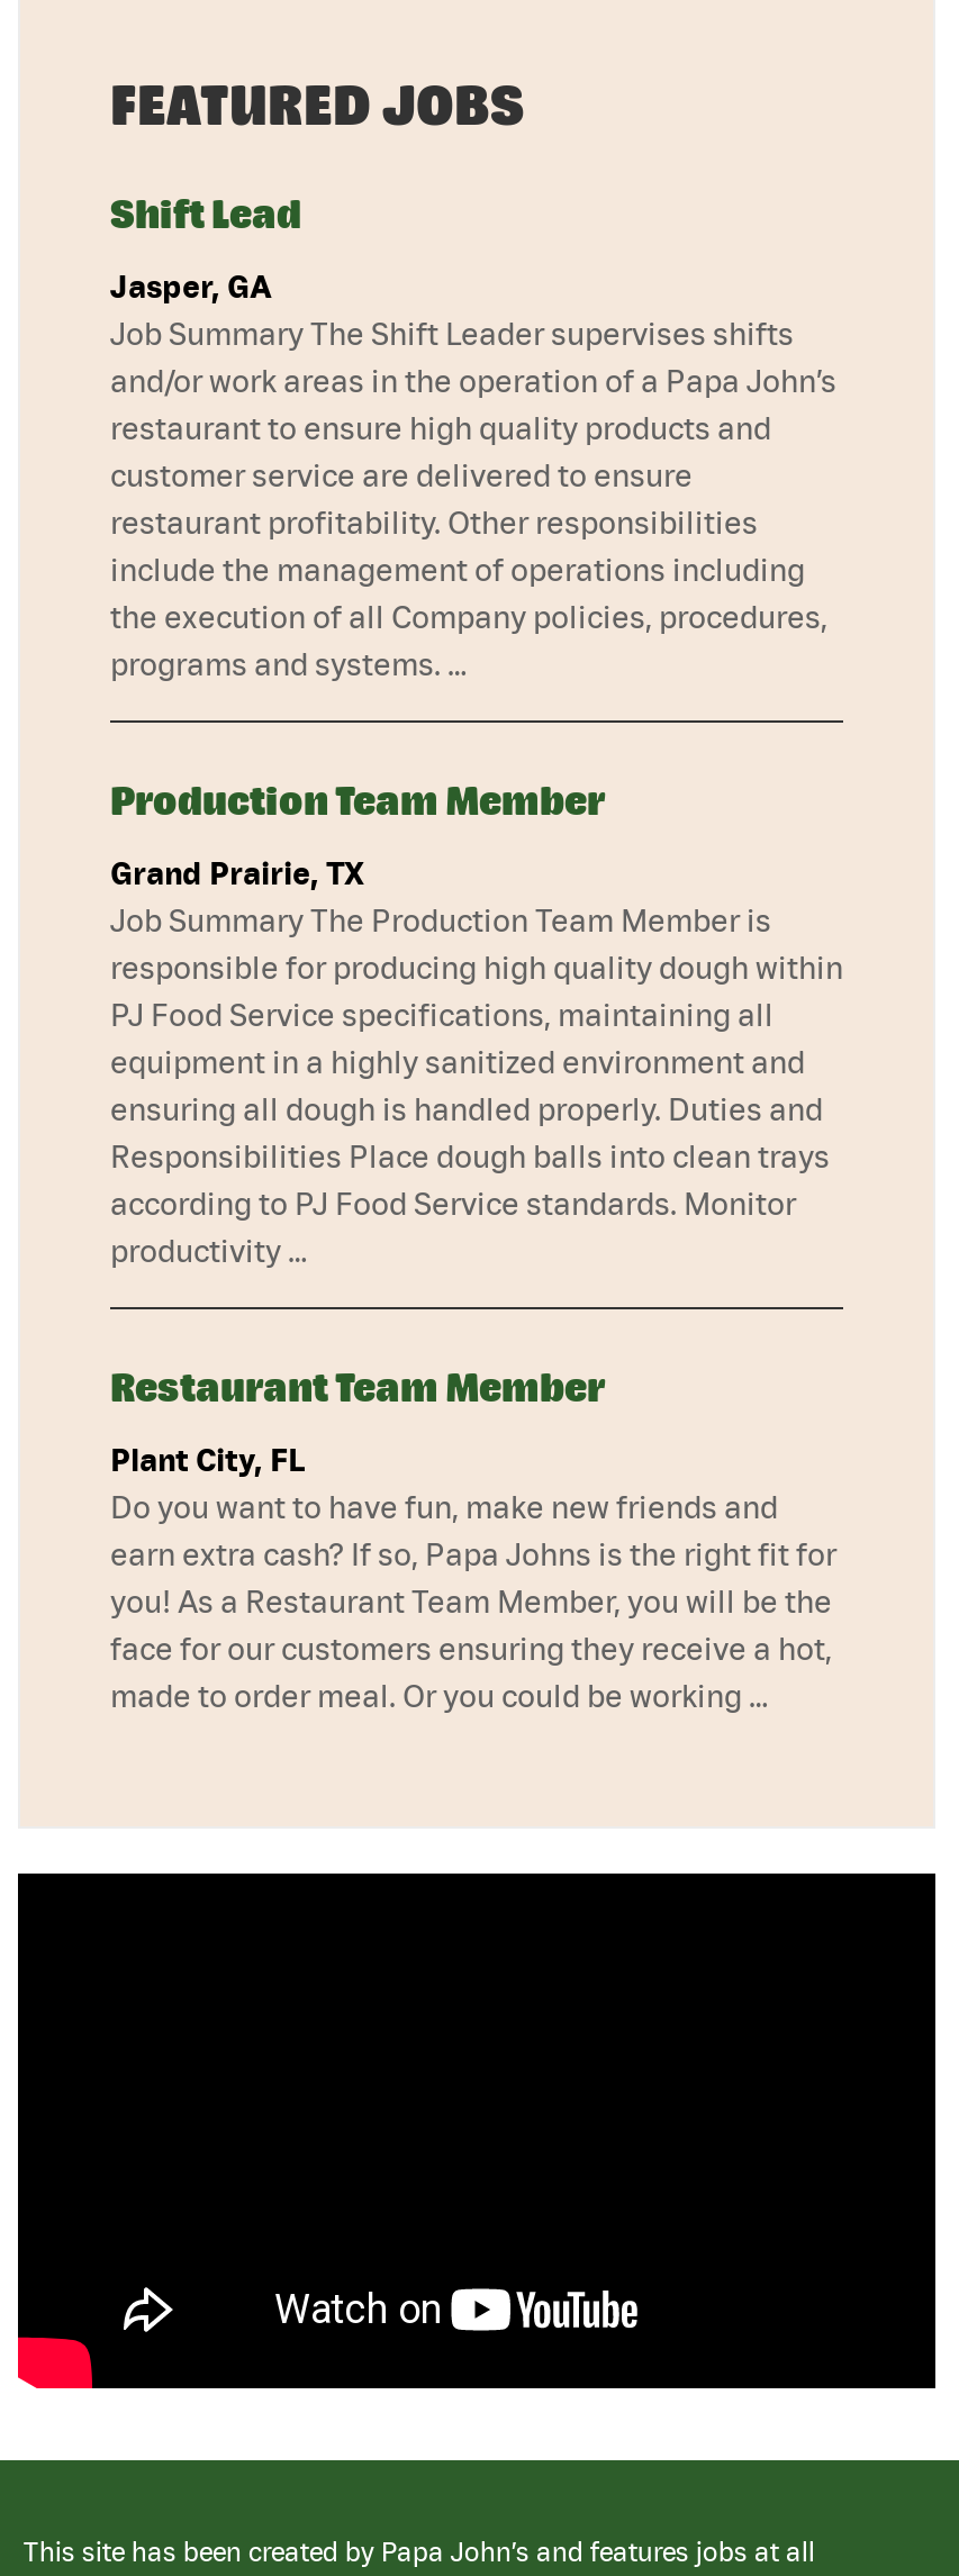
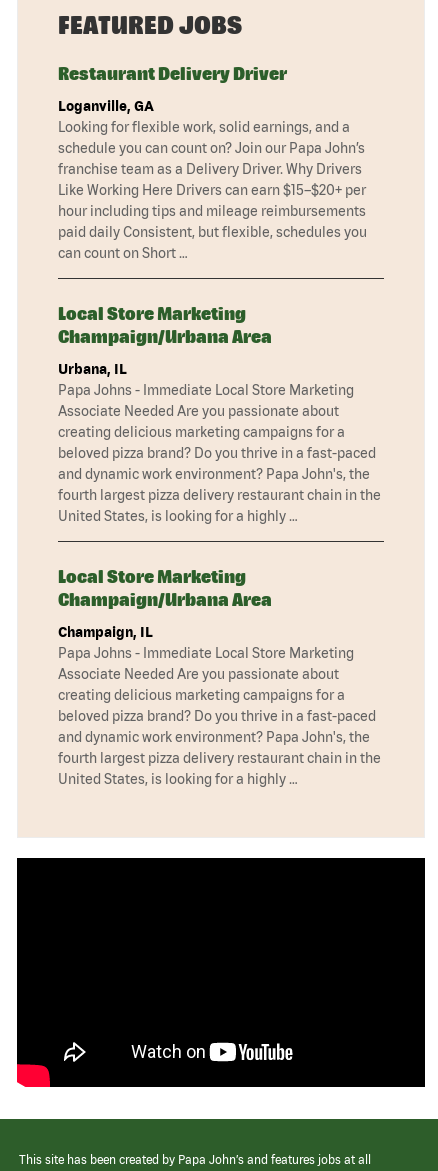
[110,189,301,236] Shift Lead -> [58,63,287,84] Restaurant Delivery Driver
[110,268,836,682] Jasper, GA | Job Summary The Shift Leader supervises shifts | and/or work areas in the operation of a Papa John’s | restaurant to ensure high quality products and | customer service are delivered to ensure | restaurant profitability. Other responsibilities | include the management of operations including | the execution of all Company policies, procedures, | programs and systems. … -> [58,98,367,261] Loganville, GA | Looking for flexible work, solid earnings, and a | schedule you can count on? Join our Papa John’s | franchise team as a Delivery Driver. Why Drivers | Like Working Here Drivers can earn $15–$20+ per | hour including tips and mileage reimbursements | paid daily Consistent, but flexible, schedules you | can count on Short …
[110,776,605,823] Production Team Member -> [58,303,272,347] Local Store Marketing | Champaign/Urbana Area
[110,855,843,1268] Grand Prairie, TX | Job Summary The Production Team Member is | responsible for producing high quality dough within | PJ Food Service specifications, maintaining all | equipment in a highly sanitized environment and | ensuring all dough is handled properly. Duties and | Responsibilities Place dough balls into clean trays | according to PJ Food Service standards. Monitor | productivity … -> [58,361,381,524] Urbana, IL | Papa Johns - Immediate Local Store Marketing | Associate Needed Are you passionate about | creating delicious marketing campaigns for a | beloved pizza brand? Do you thrive in a fast-paced | and dynamic work environment? Papa John's, the | fourth largest pizza delivery restaurant chain in the | United States, is looking for a highly …
[110,1363,605,1410] Restaurant Team Member -> [58,566,272,610] Local Store Marketing | Champaign/Urbana Area
[110,1441,836,1713] Plant City, FL | Do you want to have fun, make new friends and | earn extra cash? If so, Papa Johns is the right fit for | you! As a Restaurant Team Member, you will be the | face for our customers ensuring they receive a hot, | made to order meal. Or you could be working … -> [58,624,381,787] Champaign, IL | Papa Johns - Immediate Local Store Marketing | Associate Needed Are you passionate about | creating delicious marketing campaigns for a | beloved pizza brand? Do you thrive in a fast-paced | and dynamic work environment? Papa John's, the | fourth largest pizza delivery restaurant chain in the | United States, is looking for a highly …

